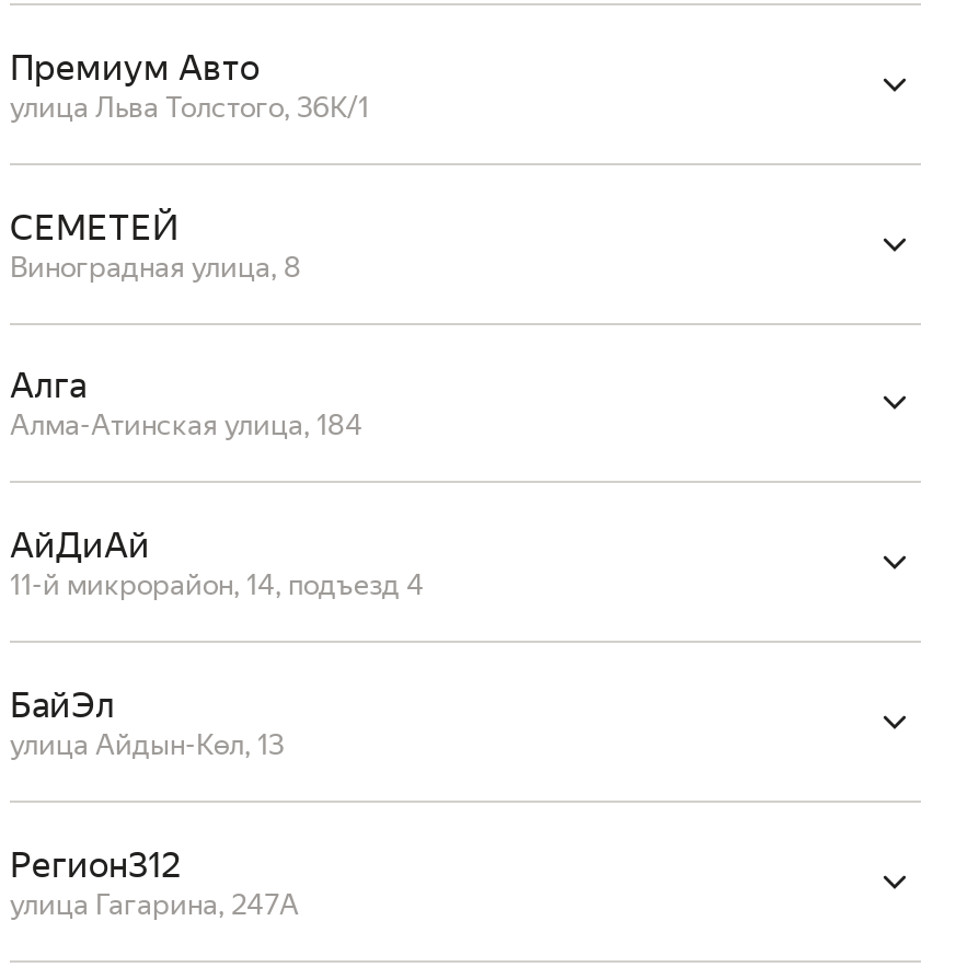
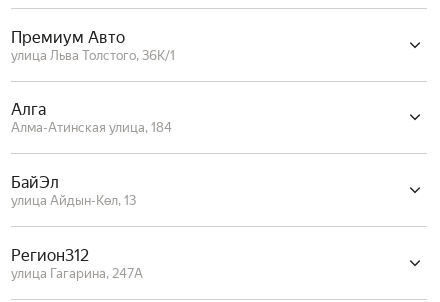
[10,206,301,283] СЕМЕТЕЙ | Виноградная улица, 8 -> none
[10,525,424,601] АйДиАй | 11-й микрорайон, 14, подъезд 4 -> none

